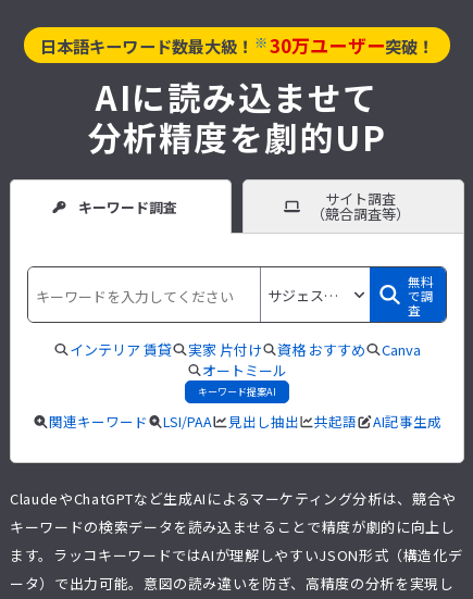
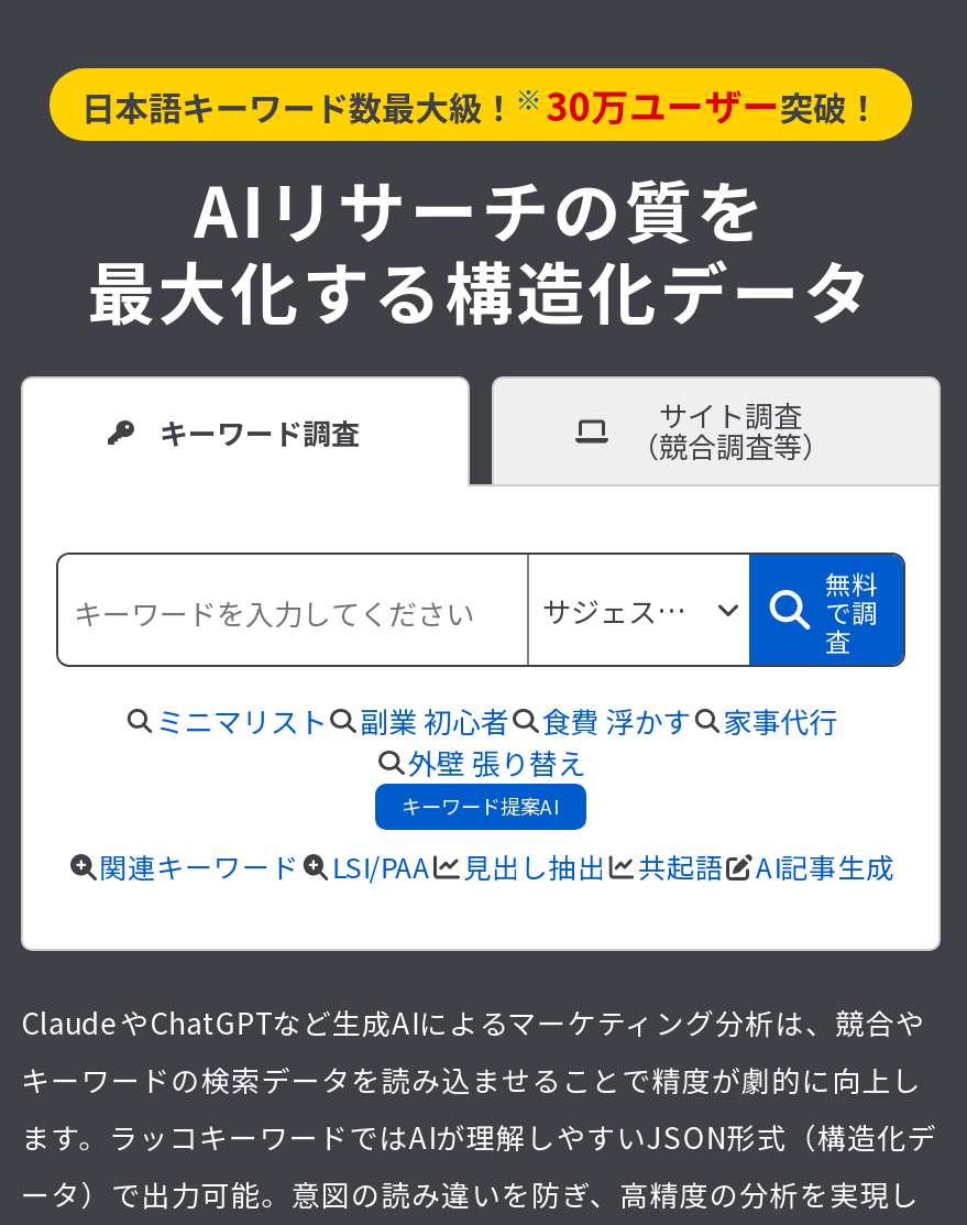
[88,72,387,161] AIに読み込ませて | 分析精度を劇的UP -> [87,158,875,339] AIリサーチの質を | 最大化する構造化データ
[69,339,421,380] インテリア 賃貸 | 実家 片付け | 資格 おすすめ | Canva | オートミール -> [156,700,838,784] ミニマリスト | 副業 初心者 | 食費 浮かす | 家事代行 | 外壁 張り替え

